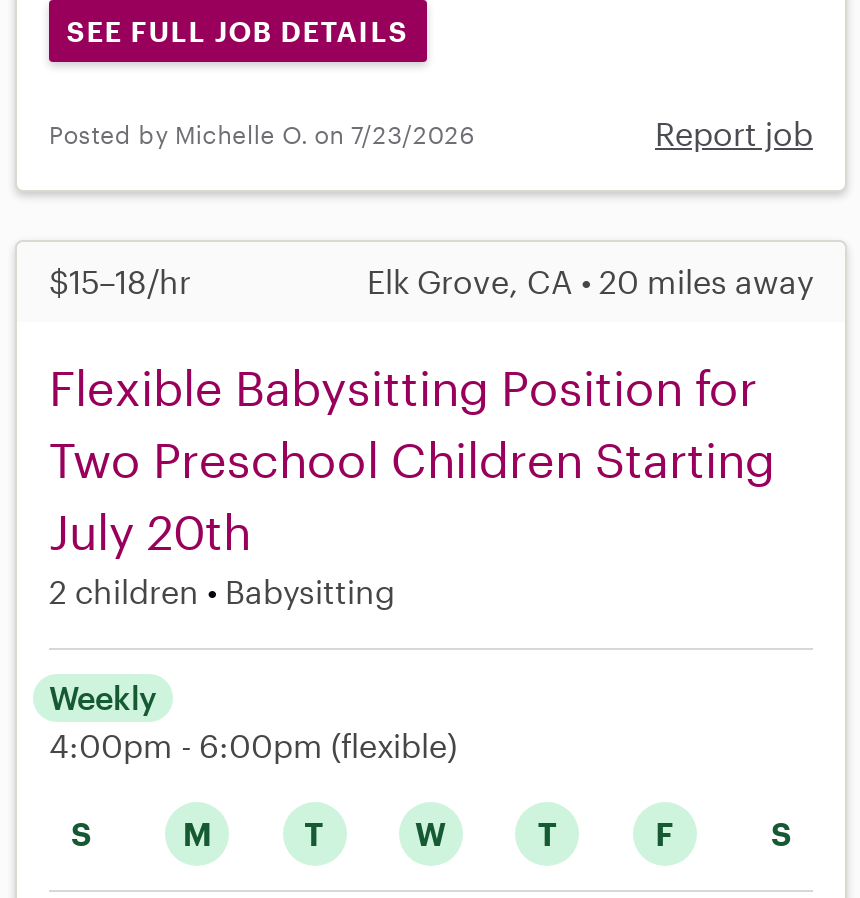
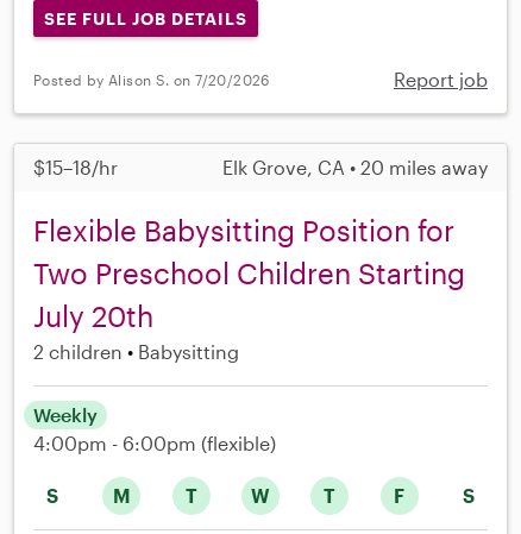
[49,120,474,148] Posted by Michelle O. on 7/23/2026 -> [33,71,270,88] Posted by Alison S. on 7/20/2026

